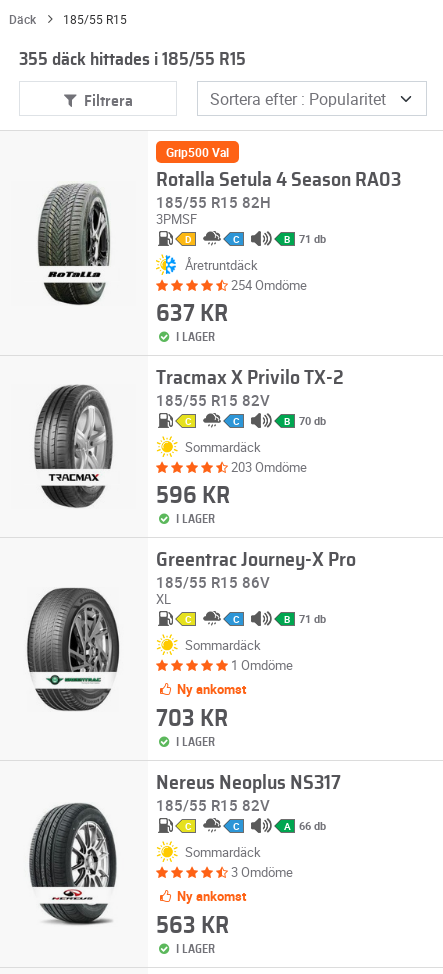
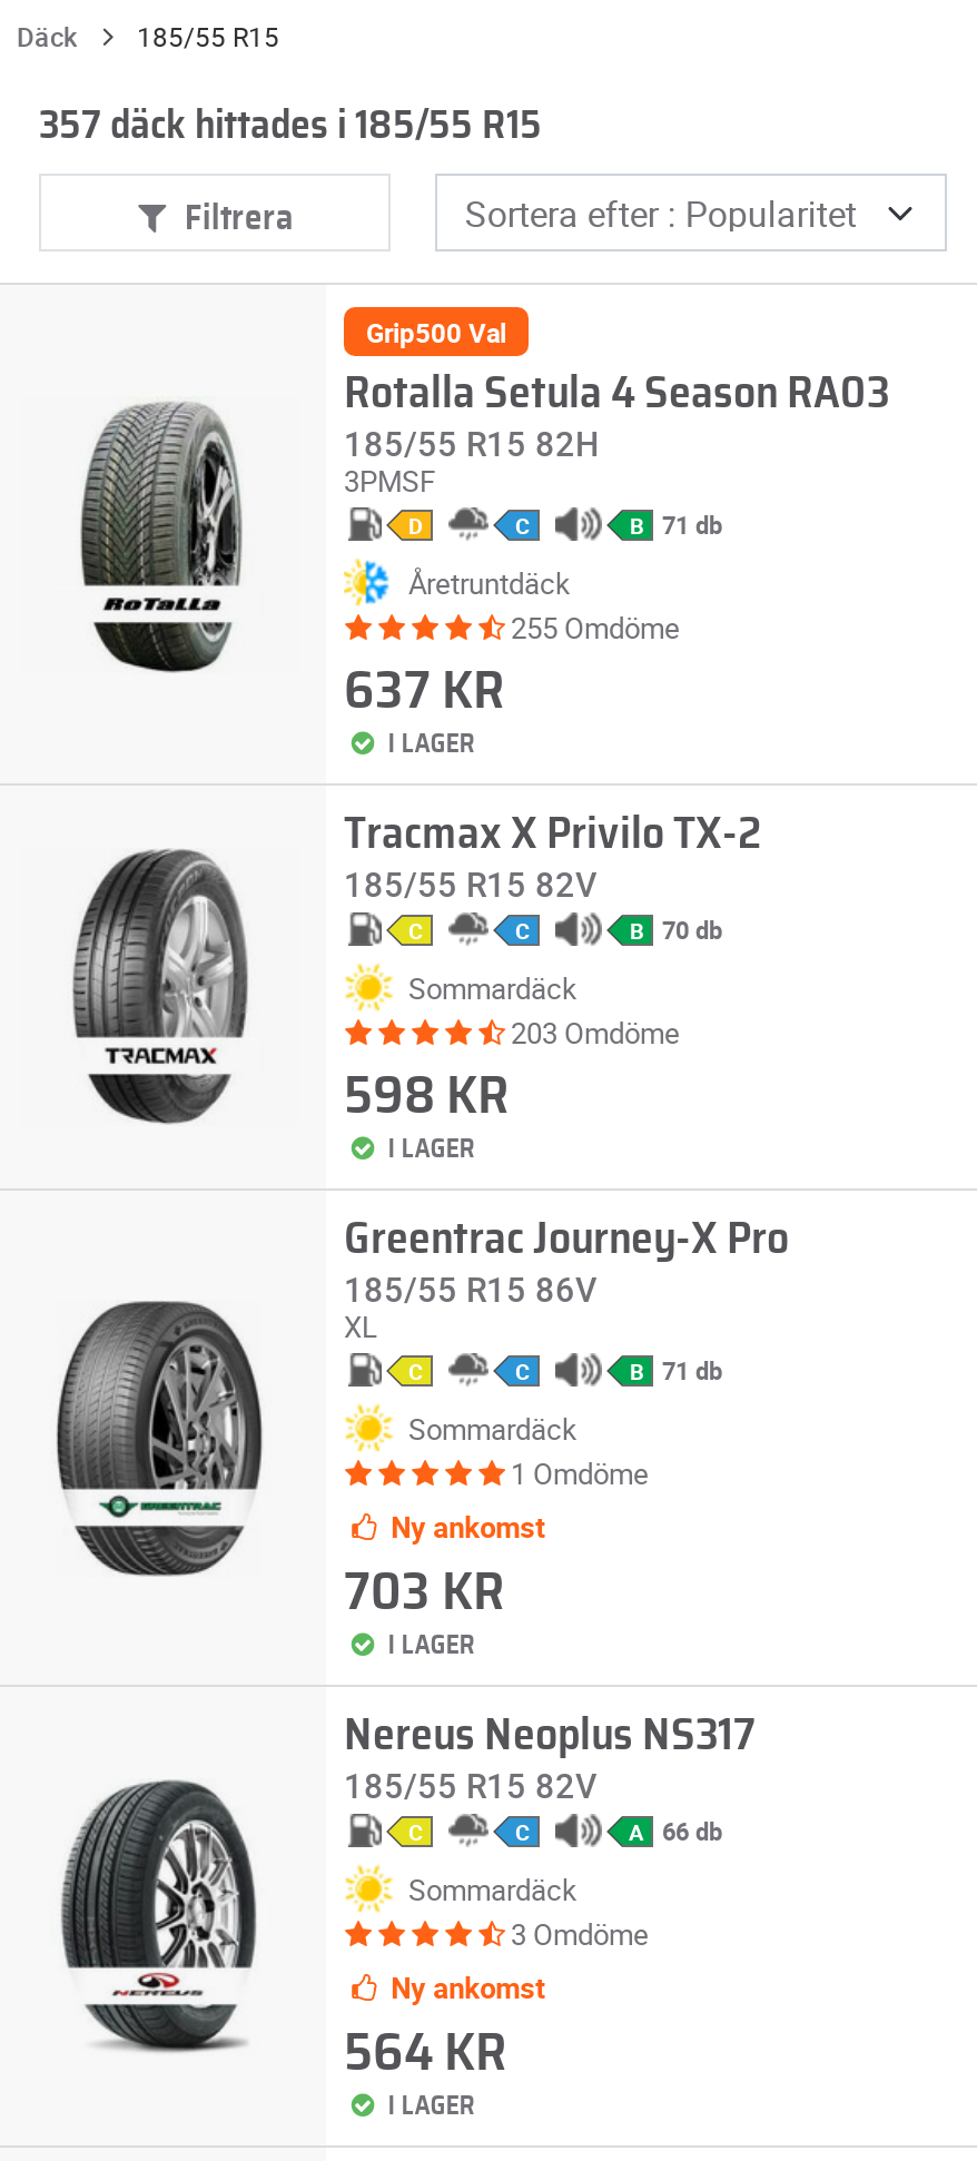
[19,51,246,69] 355 däck hittades i 185/55 R15 -> [39,107,542,147] 357 däck hittades i 185/55 R15
[231,276,307,294] 254 Omdöme -> [511,608,680,648] 255 Omdöme
[156,484,230,508] 596 KR -> [344,1070,509,1124] 598 KR
[156,914,229,938] 563 KR -> [344,2027,506,2081] 564 KR

